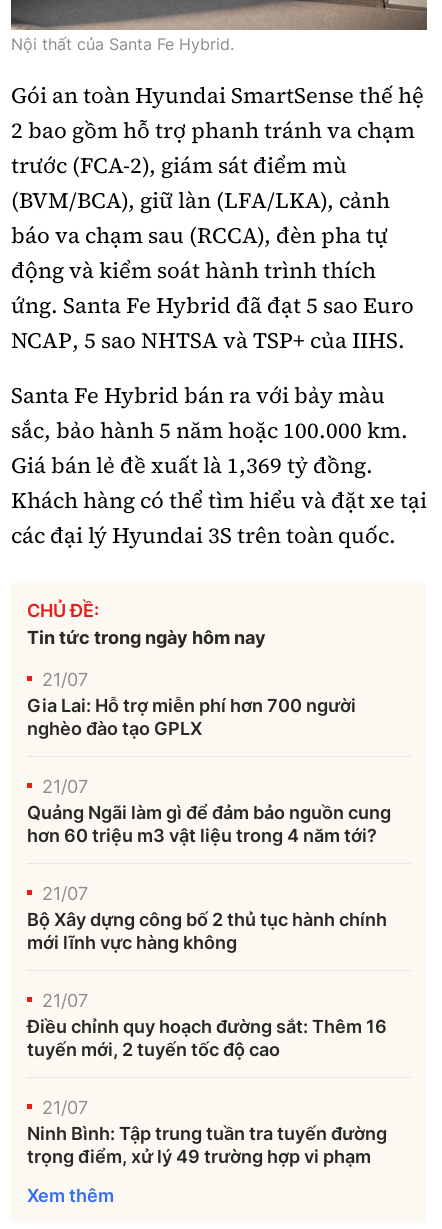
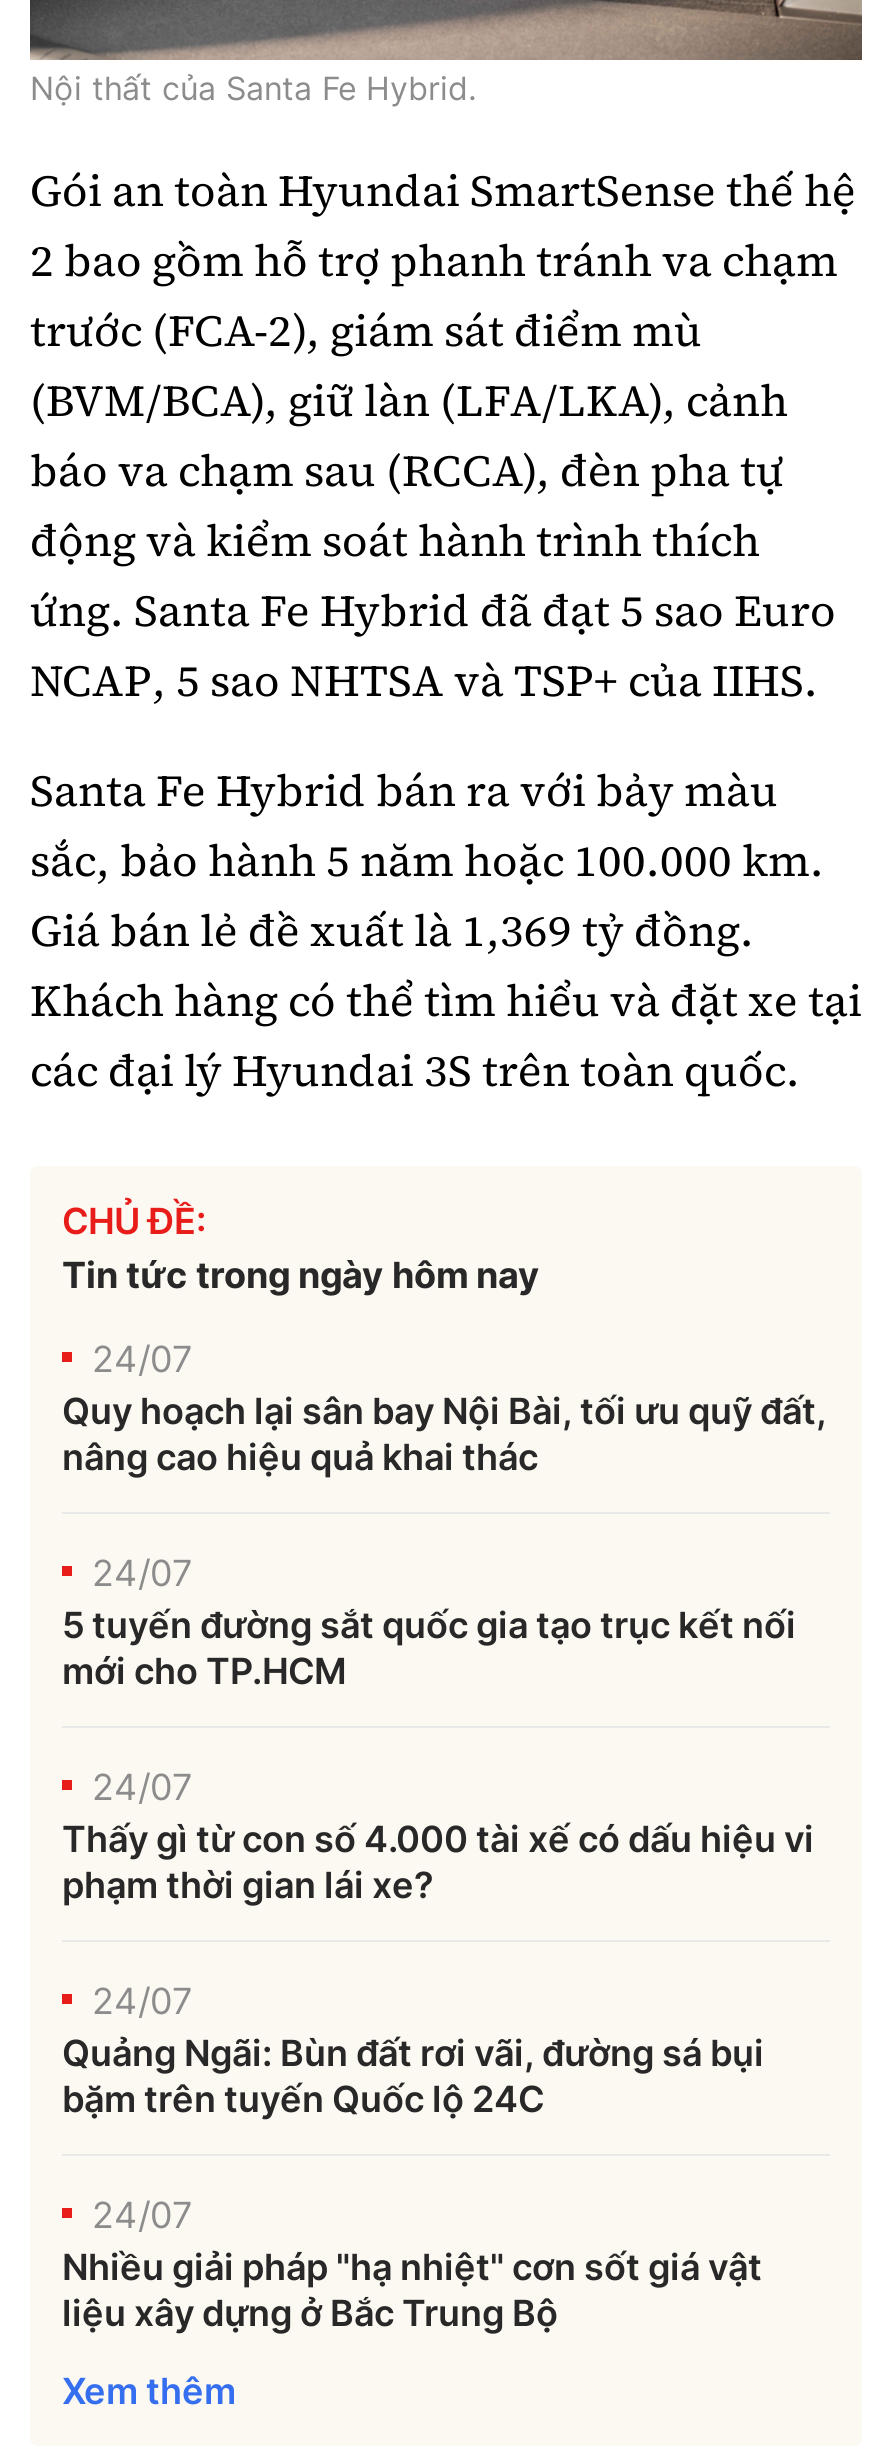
[27,669,356,739] 21/07 | Gia Lai: Hỗ trợ miễn phí hơn 700 người | nghèo đào tạo GPLX -> [62,1339,826,1479] 24/07 | Quy hoạch lại sân bay Nội Bài, tối ưu quỹ đất, | nâng cao hiệu quả khai thác
[27,776,391,846] 21/07 | Quảng Ngãi làm gì để đảm bảo nguồn cung | hơn 60 triệu m3 vật liệu trong 4 năm tới? -> [62,1553,796,1693] 24/07 | 5 tuyến đường sắt quốc gia tạo trục kết nối | mới cho TP.HCM
[27,883,387,953] 21/07 | Bộ Xây dựng công bố 2 thủ tục hành chính | mới lĩnh vực hàng không -> [62,1767,814,1907] 24/07 | Thấy gì từ con số 4.000 tài xế có dấu hiệu vi | phạm thời gian lái xe?
[27,990,387,1060] 21/07 | Điều chỉnh quy hoạch đường sắt: Thêm 16 | tuyến mới, 2 tuyến tốc độ cao -> [62,1981,764,2121] 24/07 | Quảng Ngãi: Bùn đất rơi vãi, đường sá bụi | bặm trên tuyến Quốc lộ 24C
[27,1097,387,1167] 21/07 | Ninh Bình: Tập trung tuần tra tuyến đường | trọng điểm, xử lý 49 trường hợp vi phạm -> [62,2195,762,2335] 24/07 | Nhiều giải pháp "hạ nhiệt" cơn sốt giá vật | liệu xây dựng ở Bắc Trung Bộ

